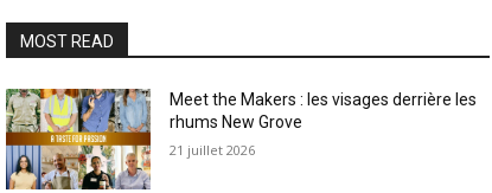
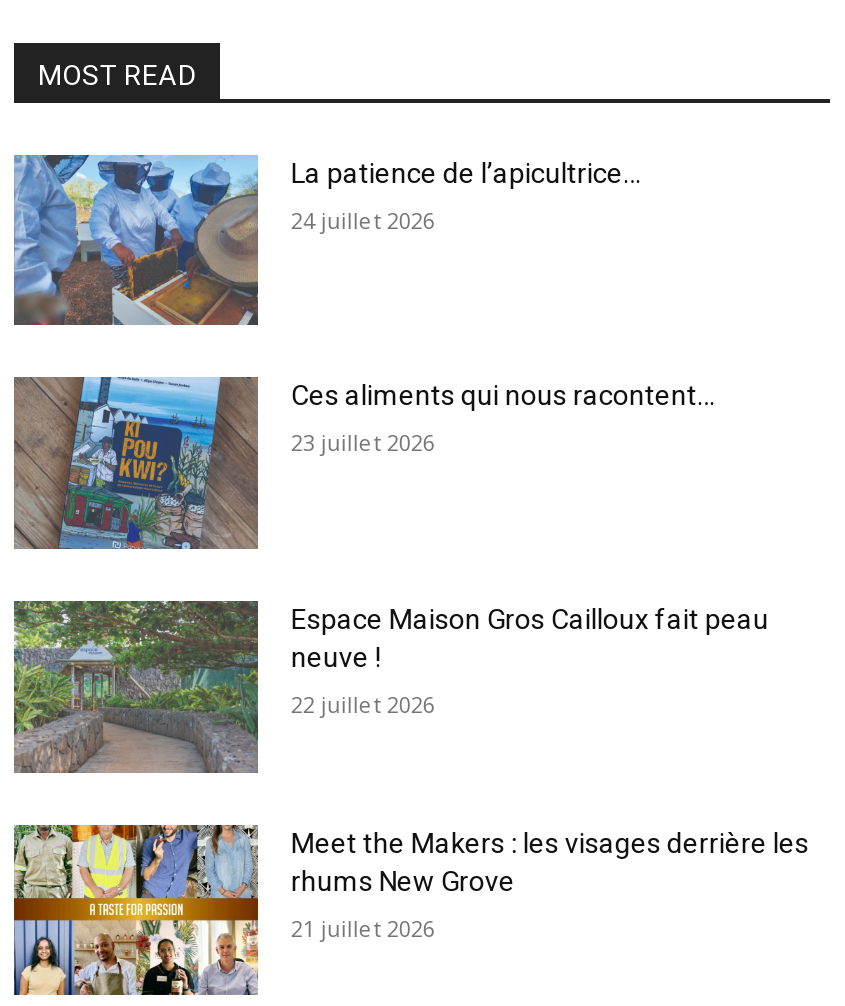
none -> [12,153,641,327] [image] | La patience de l’apicultrice… | 24 juillet 2026
none -> [12,375,715,551] [image] | Ces aliments qui nous racontent… | 23 juillet 2026
none -> [12,599,769,775] [image] | Espace Maison Gros Cailloux fait peau | neuve ! | 22 juillet 2026

